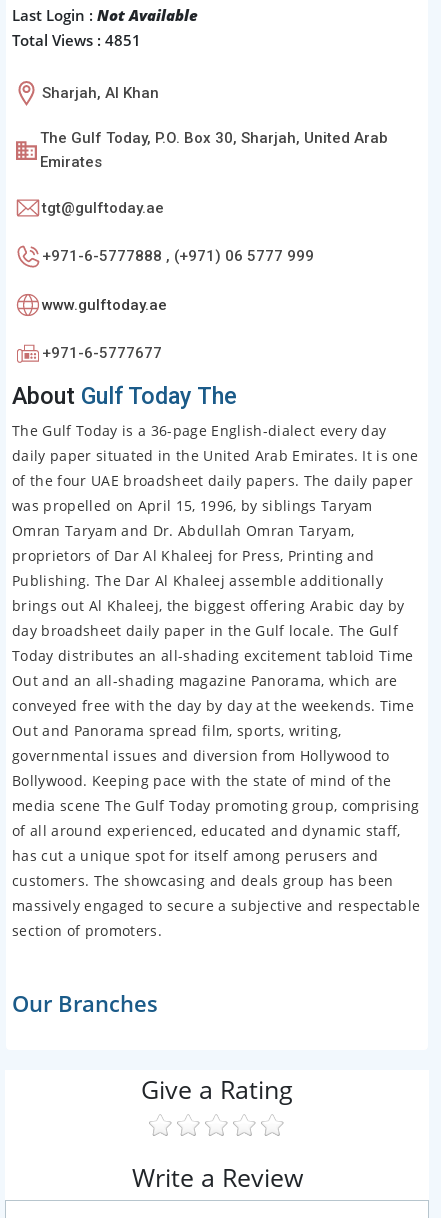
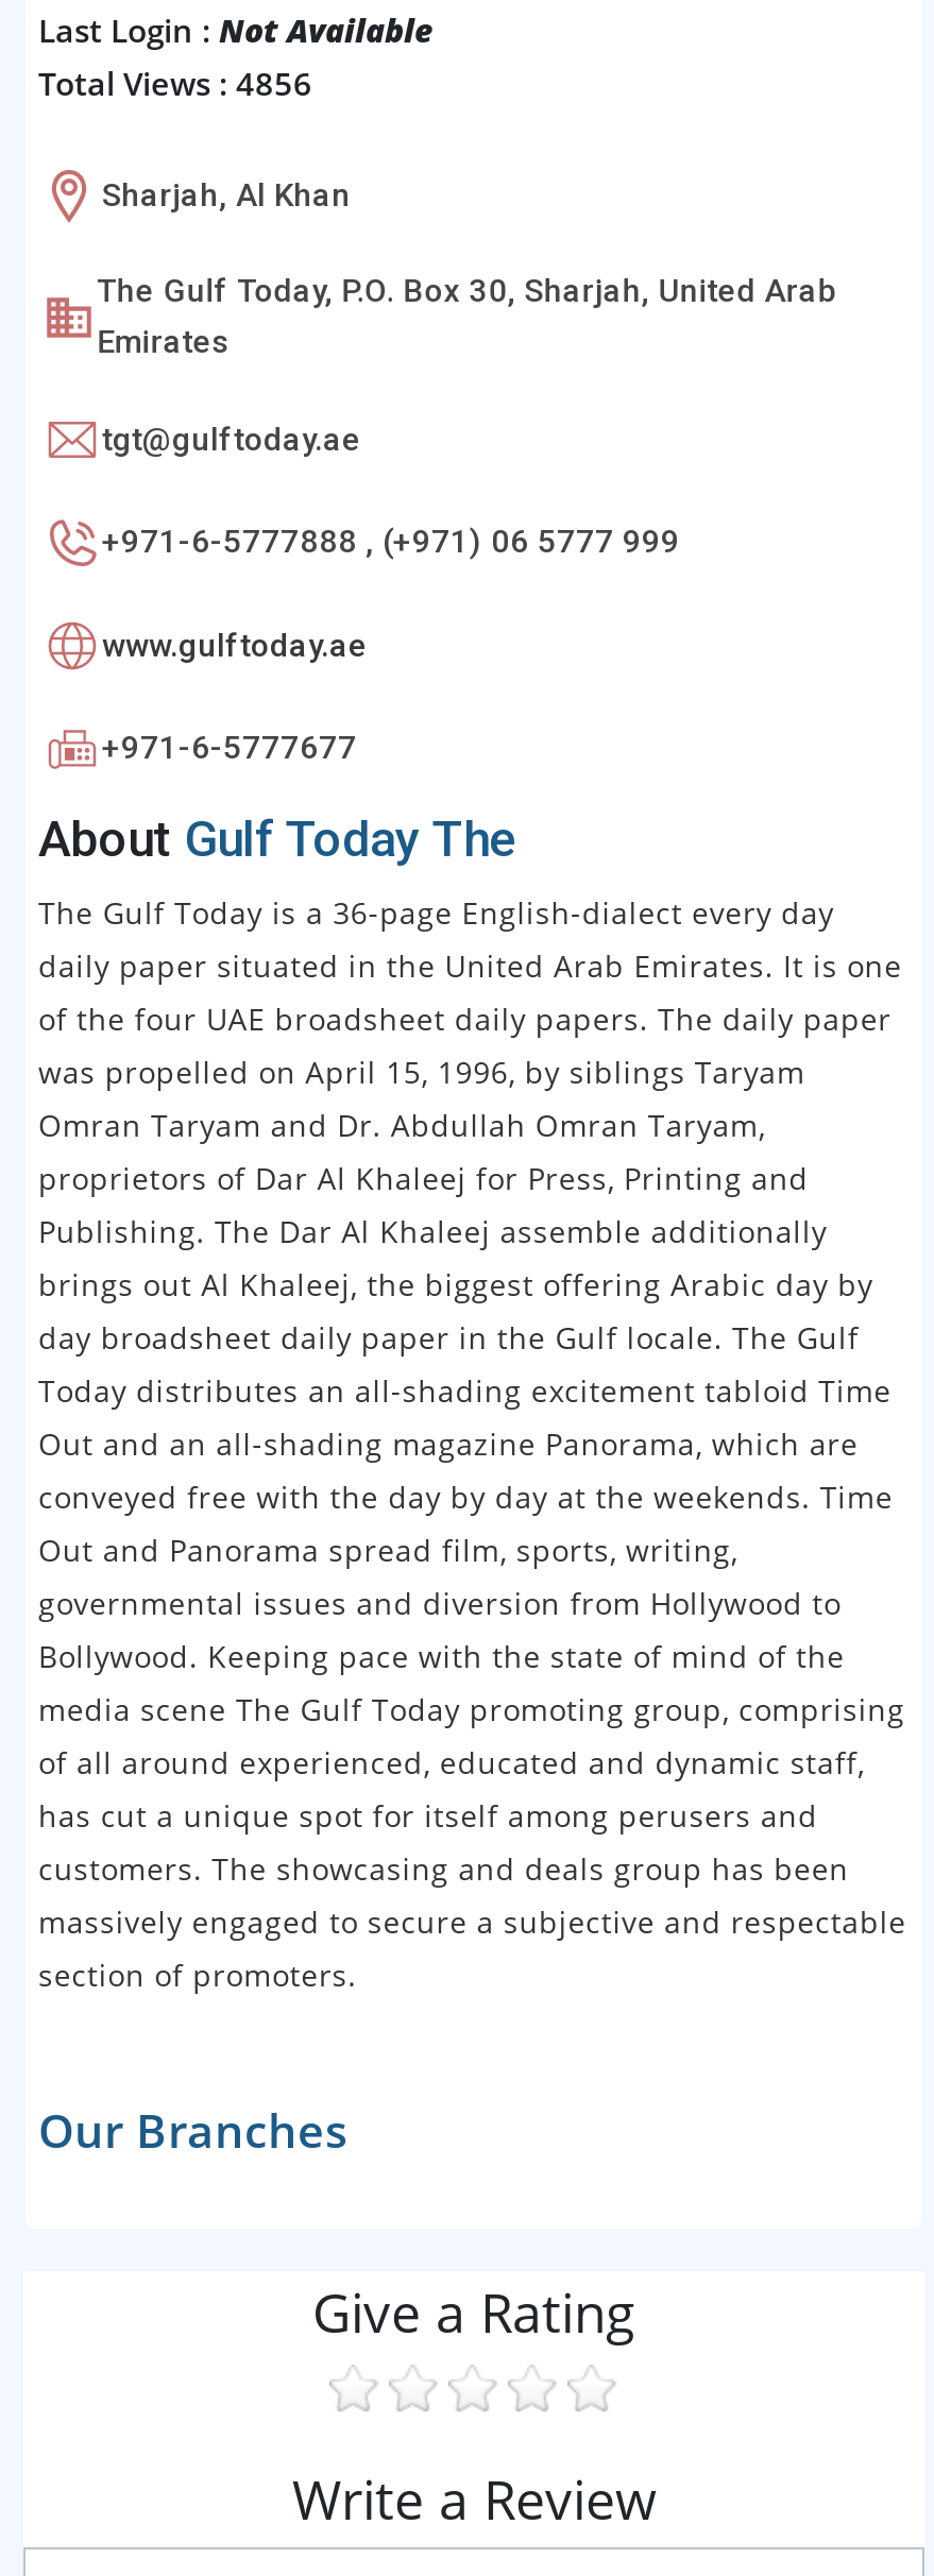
[12,30,141,50] Total Views : 4851 -> [38,62,312,105] Total Views : 4856

